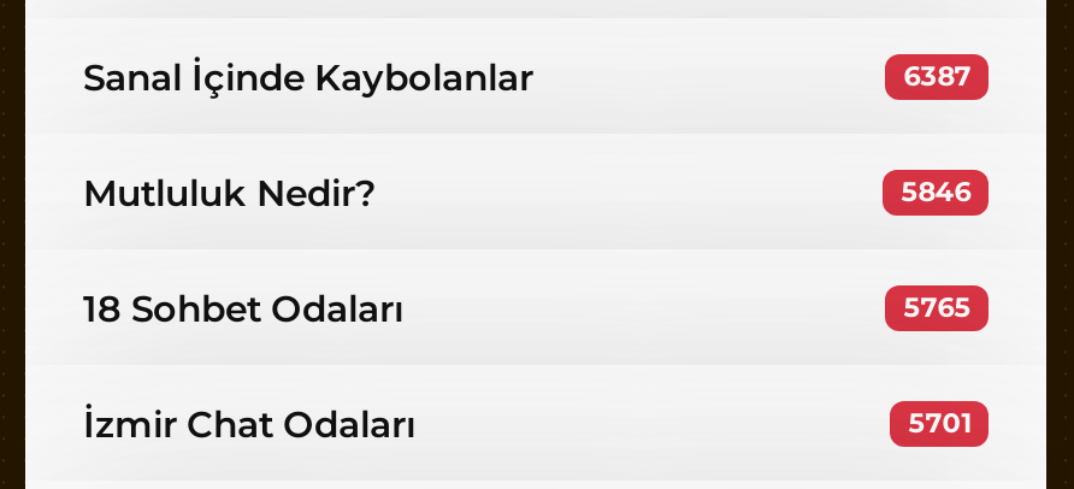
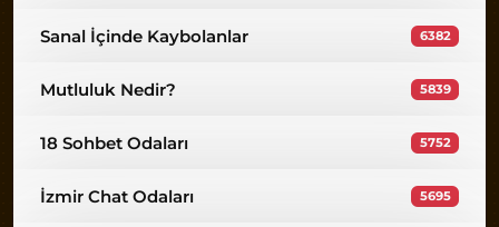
[904,59,971,93] 6387 -> [420,28,451,43] 6382
[901,175,971,208] 5846 -> [420,81,451,97] 5839
[904,290,971,324] 5765 -> [420,135,451,150] 5752
[908,406,971,440] 5701 -> [420,188,451,204] 5695

